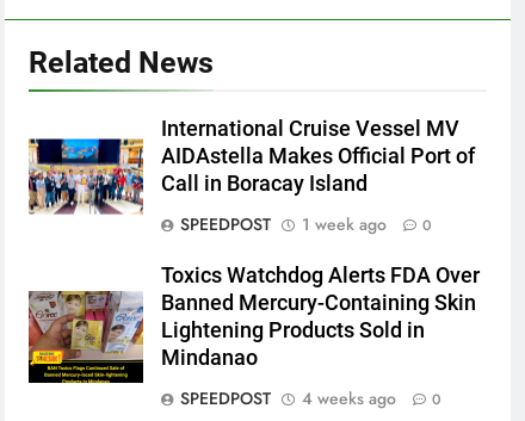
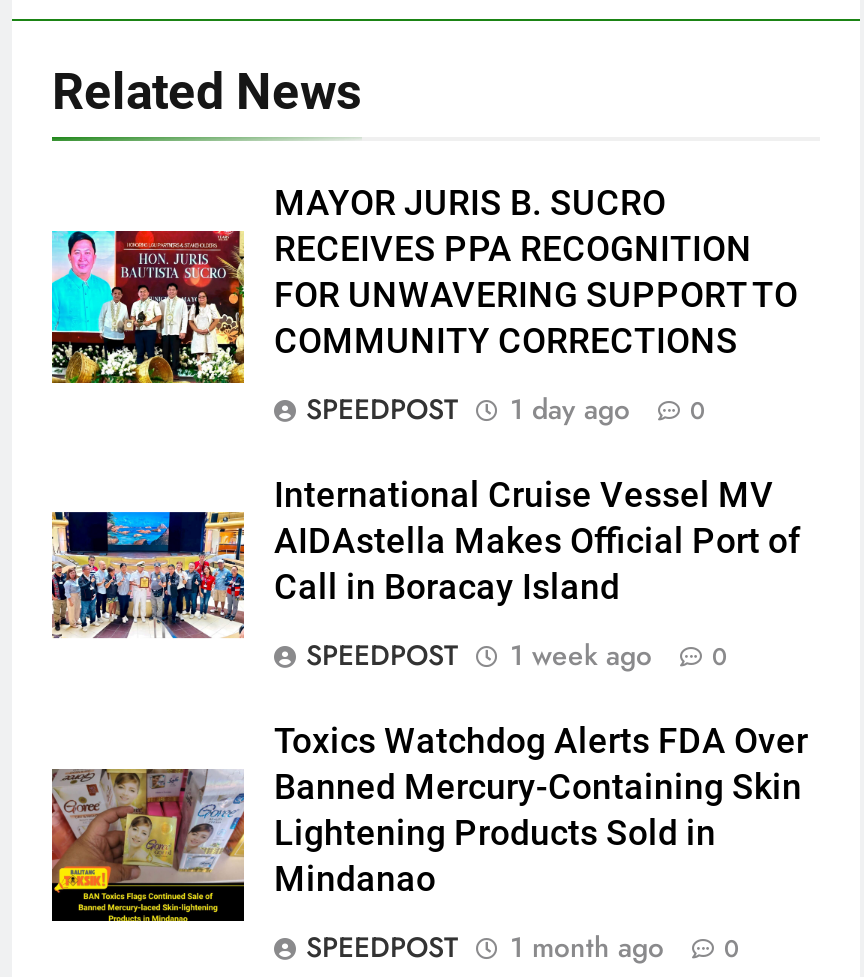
none -> [50,183,798,429] [image] | MAYOR JURIS B. SUCRO | RECEIVES PPA RECOGNITION | FOR UNWAVERING SUPPORT TO | COMMUNITY CORRECTIONS | SPEEDPOST | 1 day ago | 0
[180,386,441,410] SPEEDPOST 4 weeks ago 0 -> [306,927,740,967] SPEEDPOST 1 month ago 0

